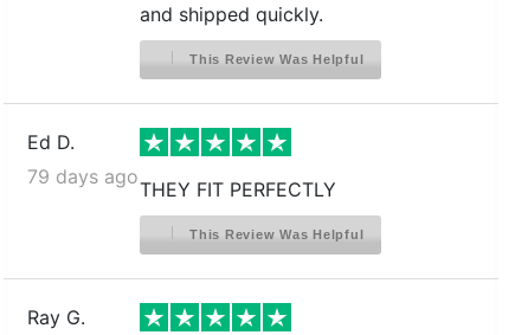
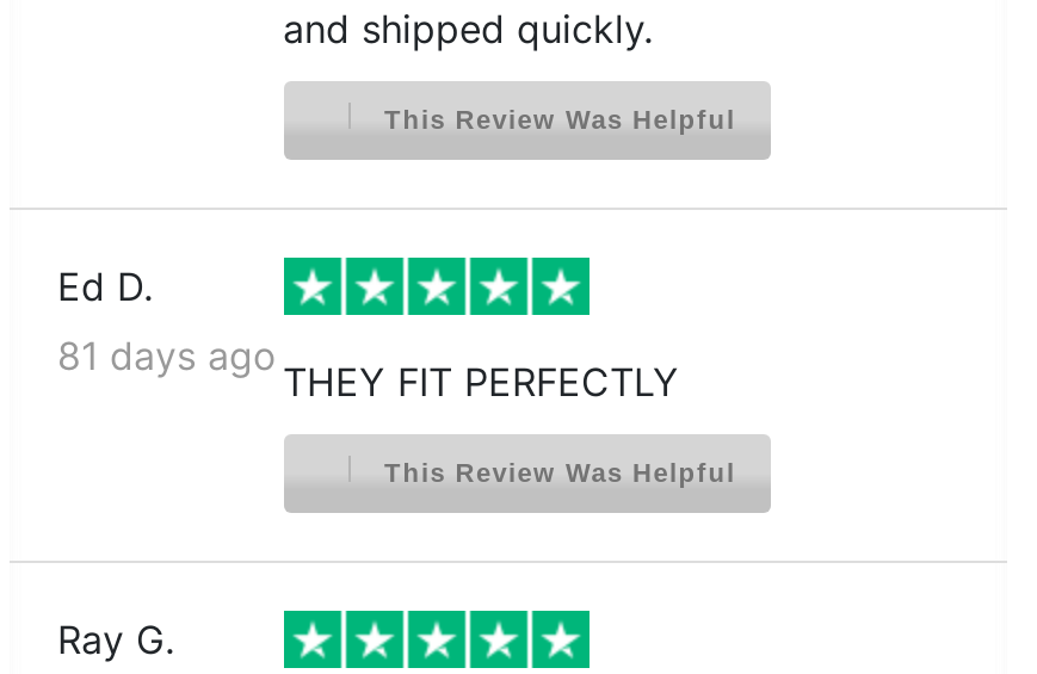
[27,165,139,188] 79 days ago -> [57,332,277,379] 81 days ago

